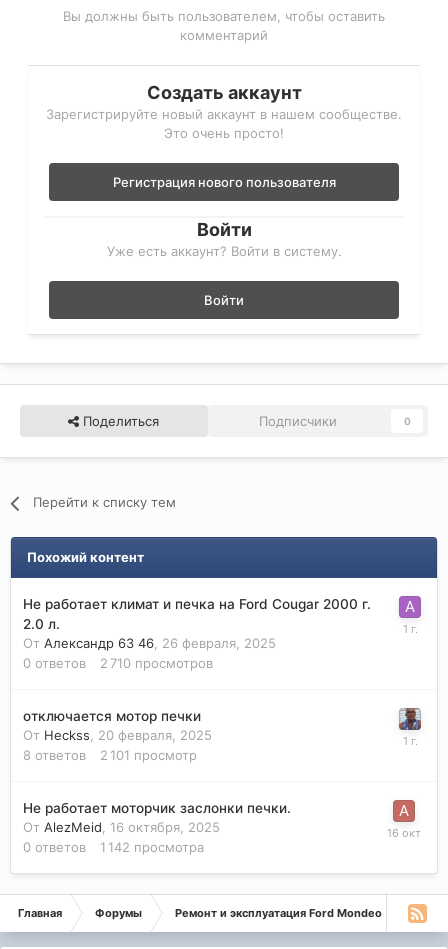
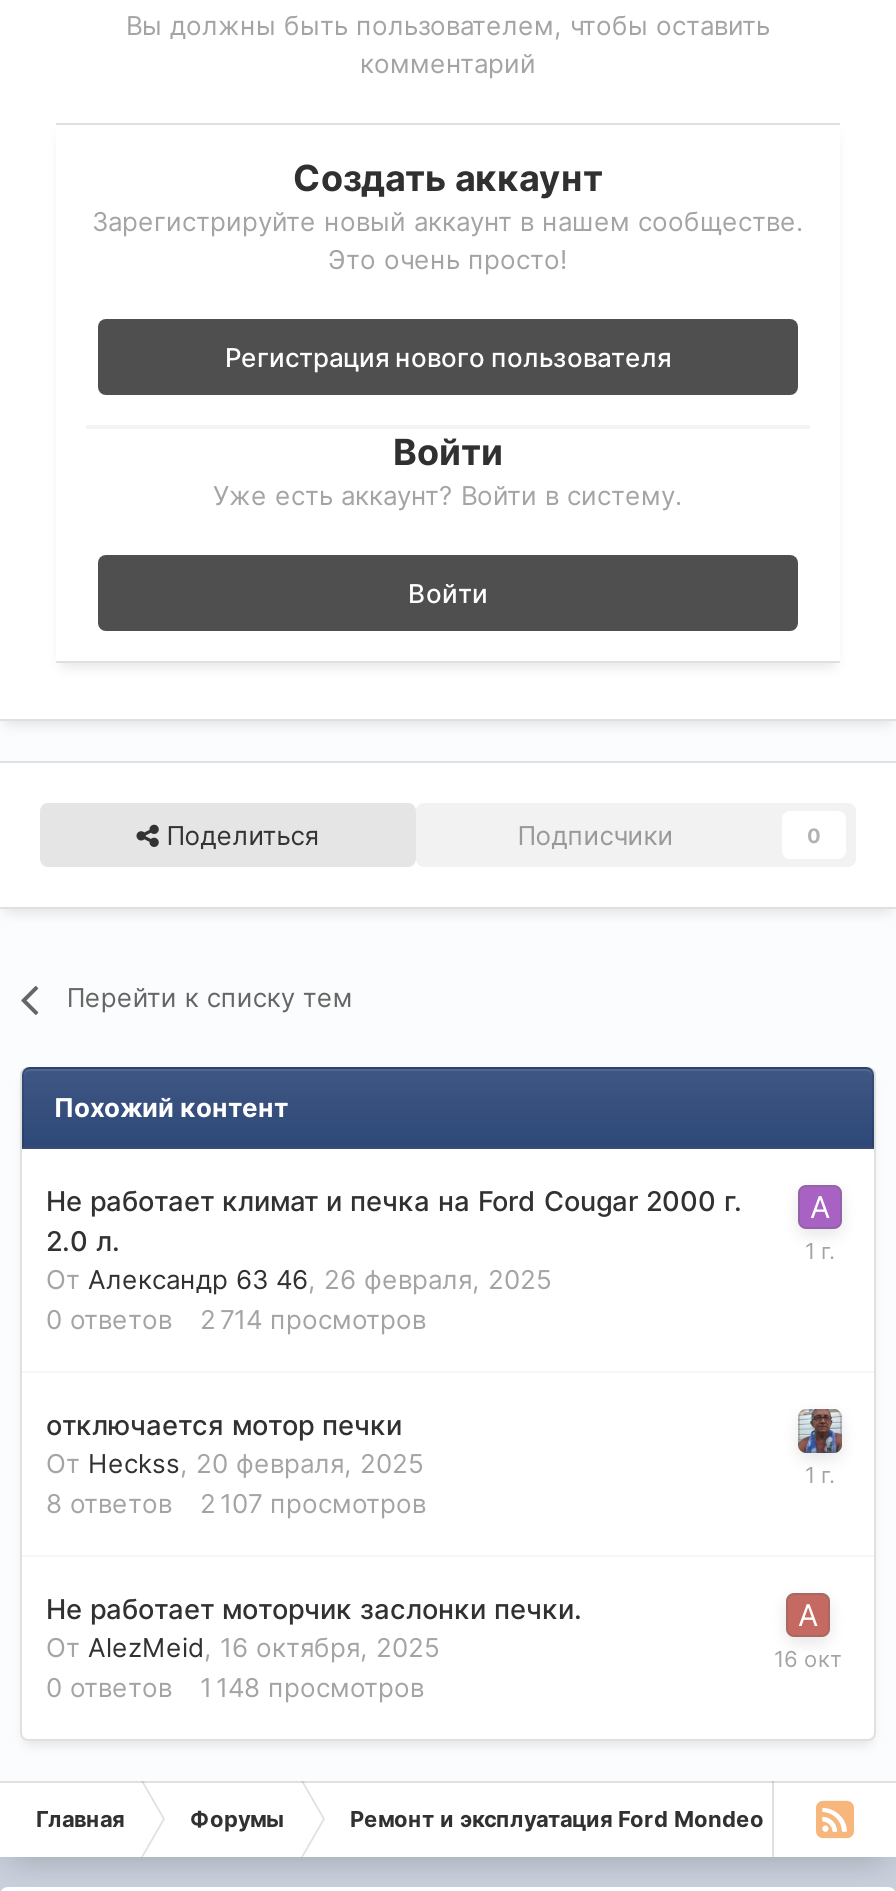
[23,655,213,671] 0 ответов 2 710 просмотров -> [46,1304,426,1336] 0 ответов 2 714 просмотров
[23,747,197,763] 8 ответов 2 101 просмотр -> [46,1488,426,1520] 8 ответов 2 107 просмотров
[23,839,204,855] 0 ответов 1 142 просмотра -> [46,1672,424,1704] 0 ответов 1 148 просмотров

